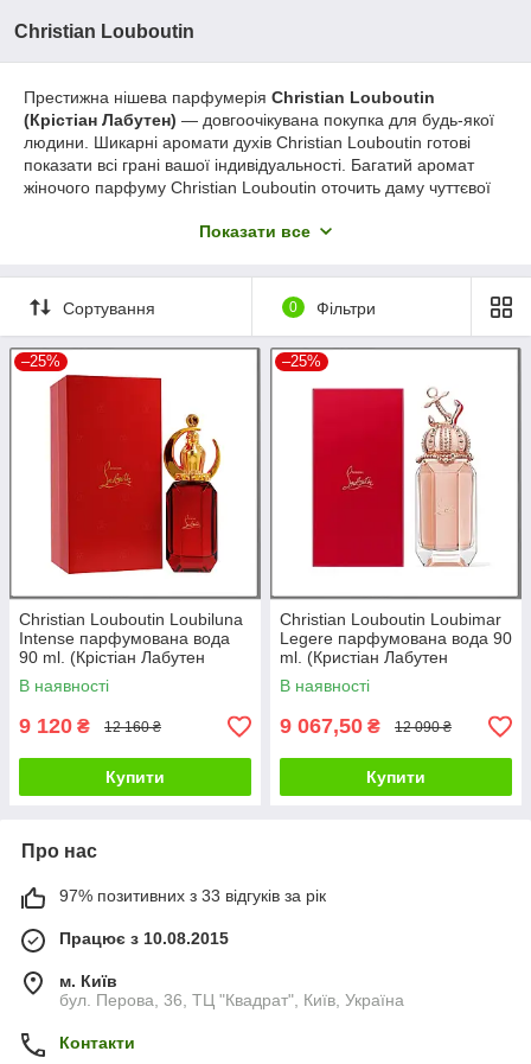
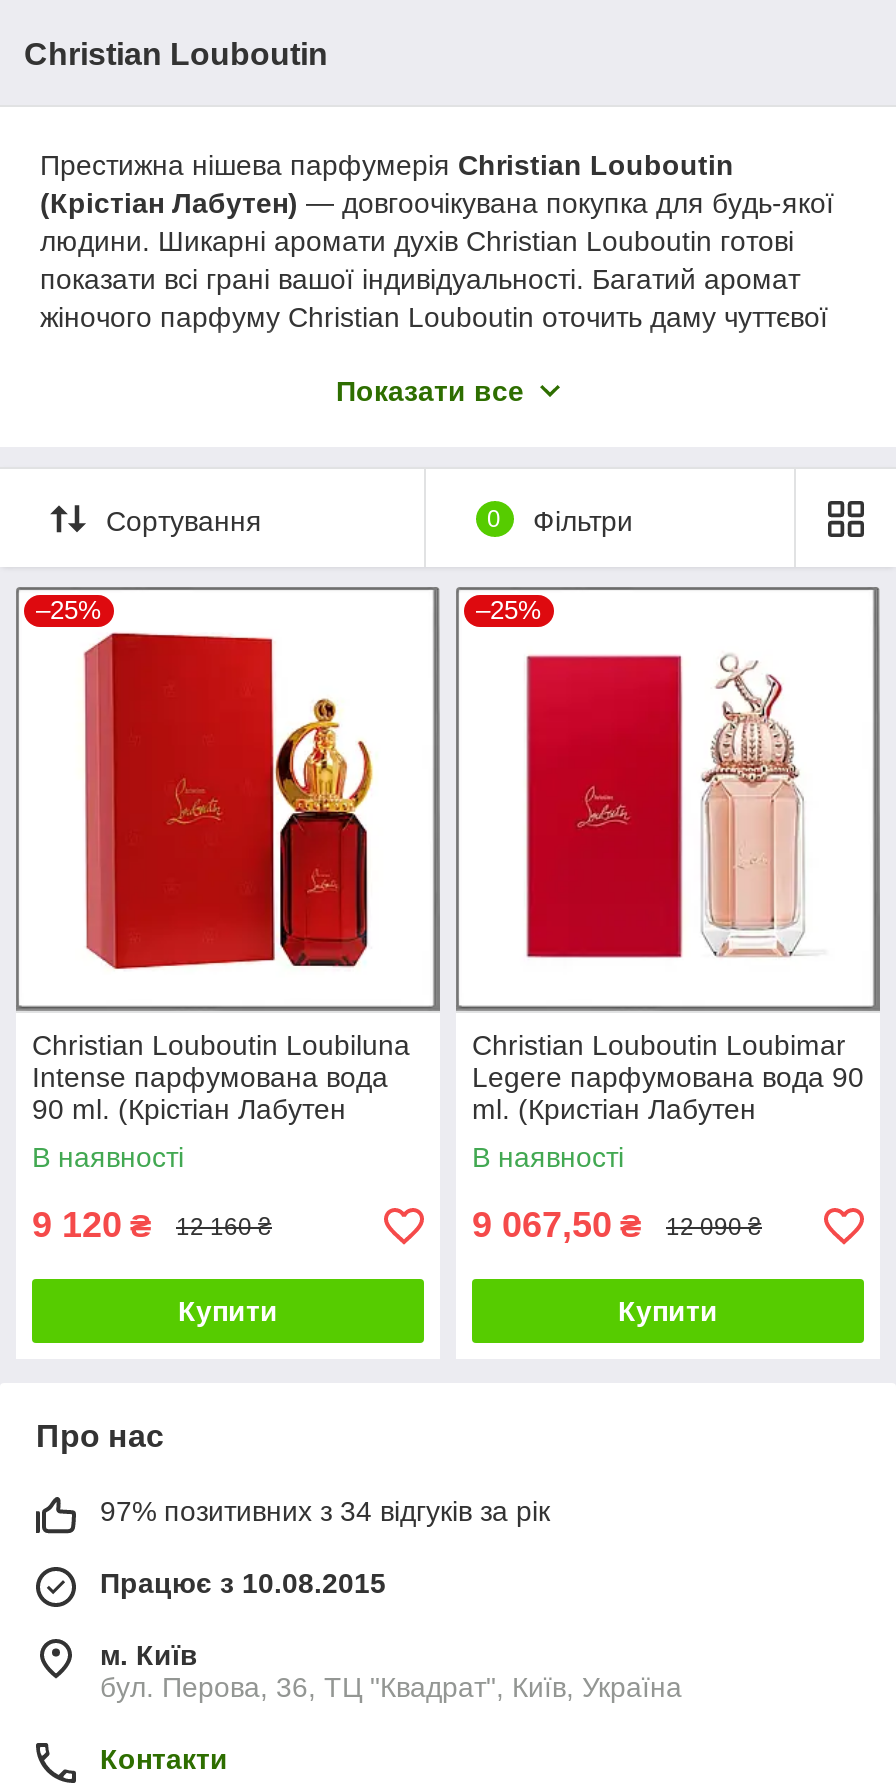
[59,886,326,905] 97% позитивних з 33 відгуків за рік -> [100,1495,550,1527] 97% позитивних з 34 відгуків за рік

